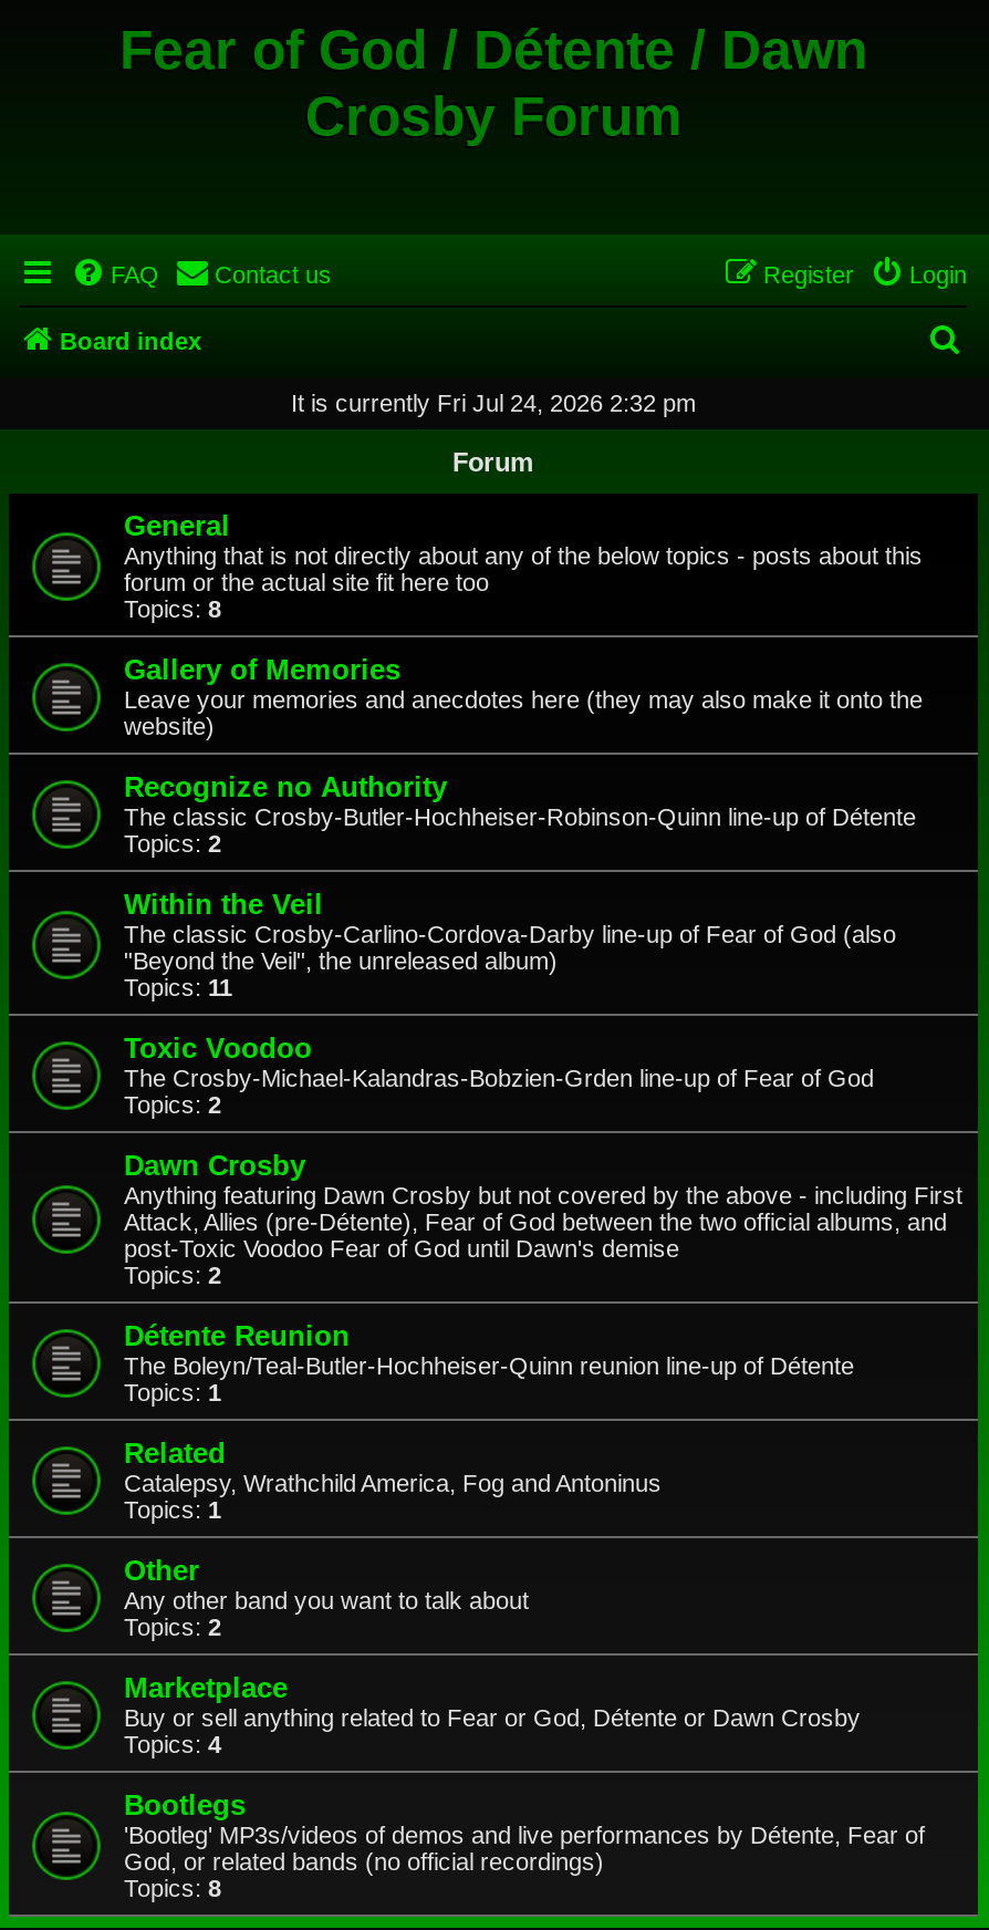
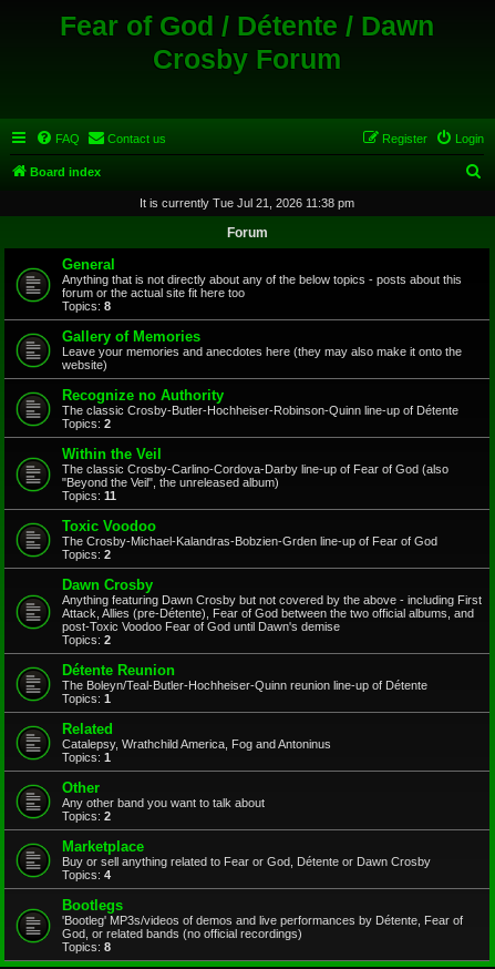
[291,390,696,416] It is currently Fri Jul 24, 2026 2:32 pm -> [140,196,354,210] It is currently Tue Jul 21, 2026 11:38 pm

